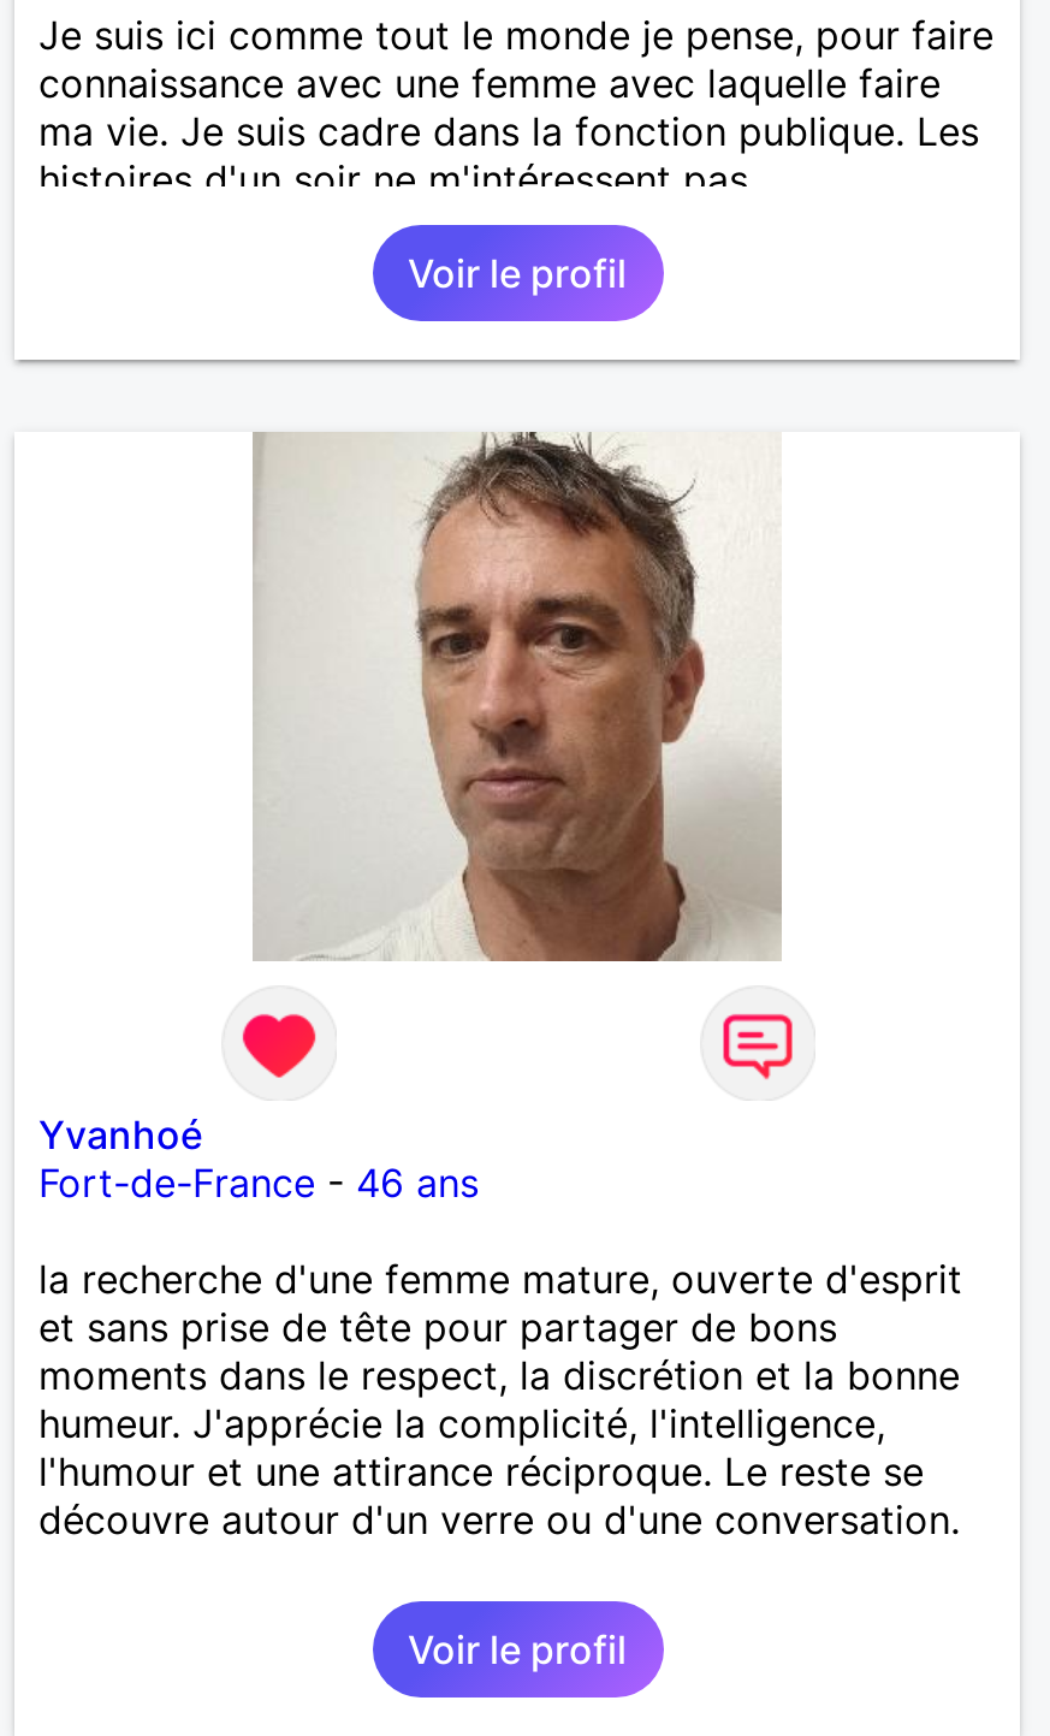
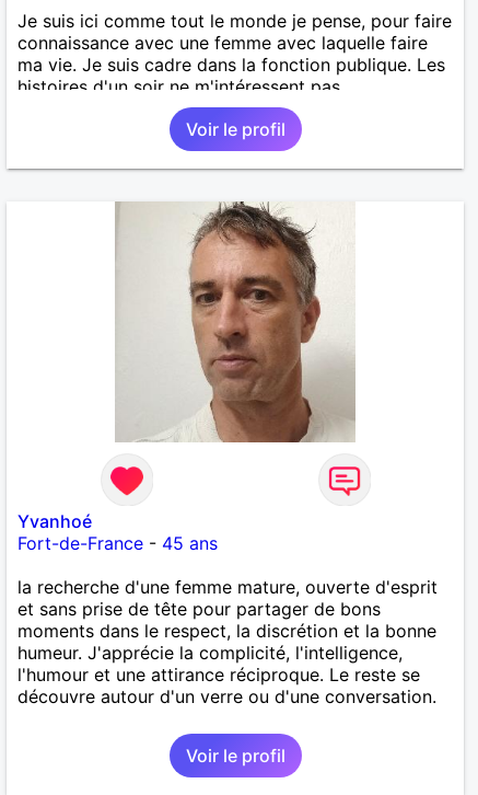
[38,1158,479,1206] Fort-de-France - 46 ans -> [18,532,218,554] Fort-de-France - 45 ans

